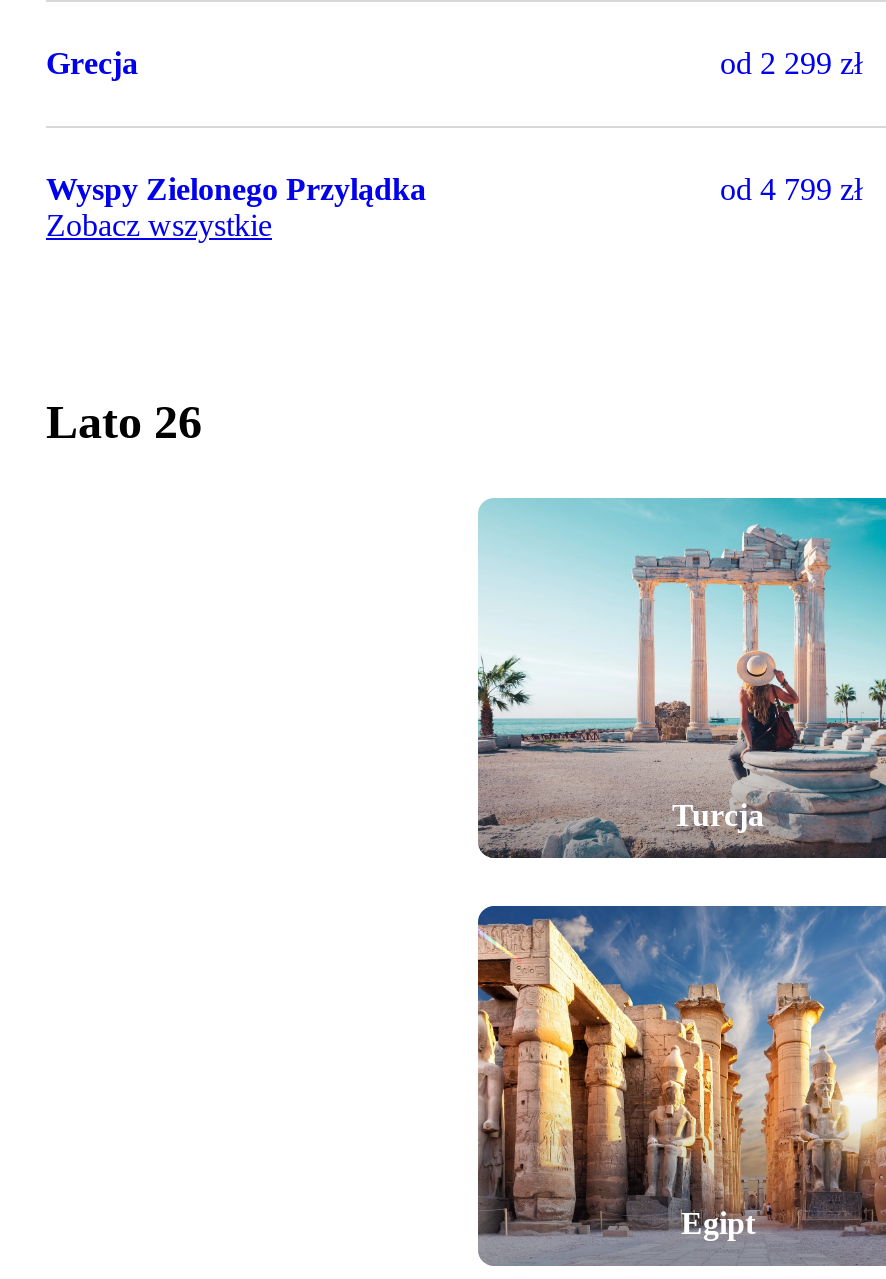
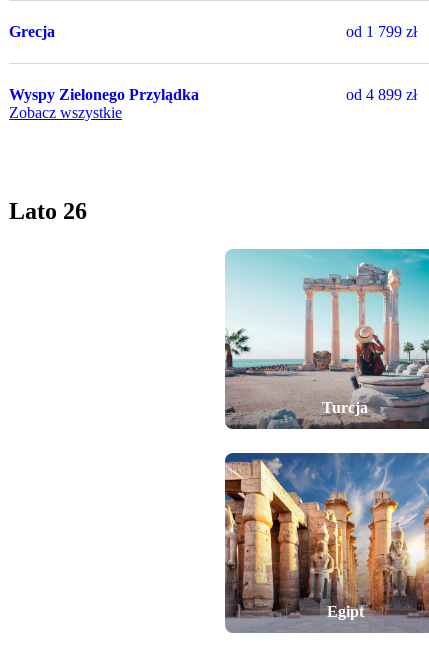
[720,46,862,80] od 2 299 zł -> [346,23,417,40] od 1 799 zł
[720,172,862,206] od 4 799 zł -> [346,86,417,103] od 4 899 zł

